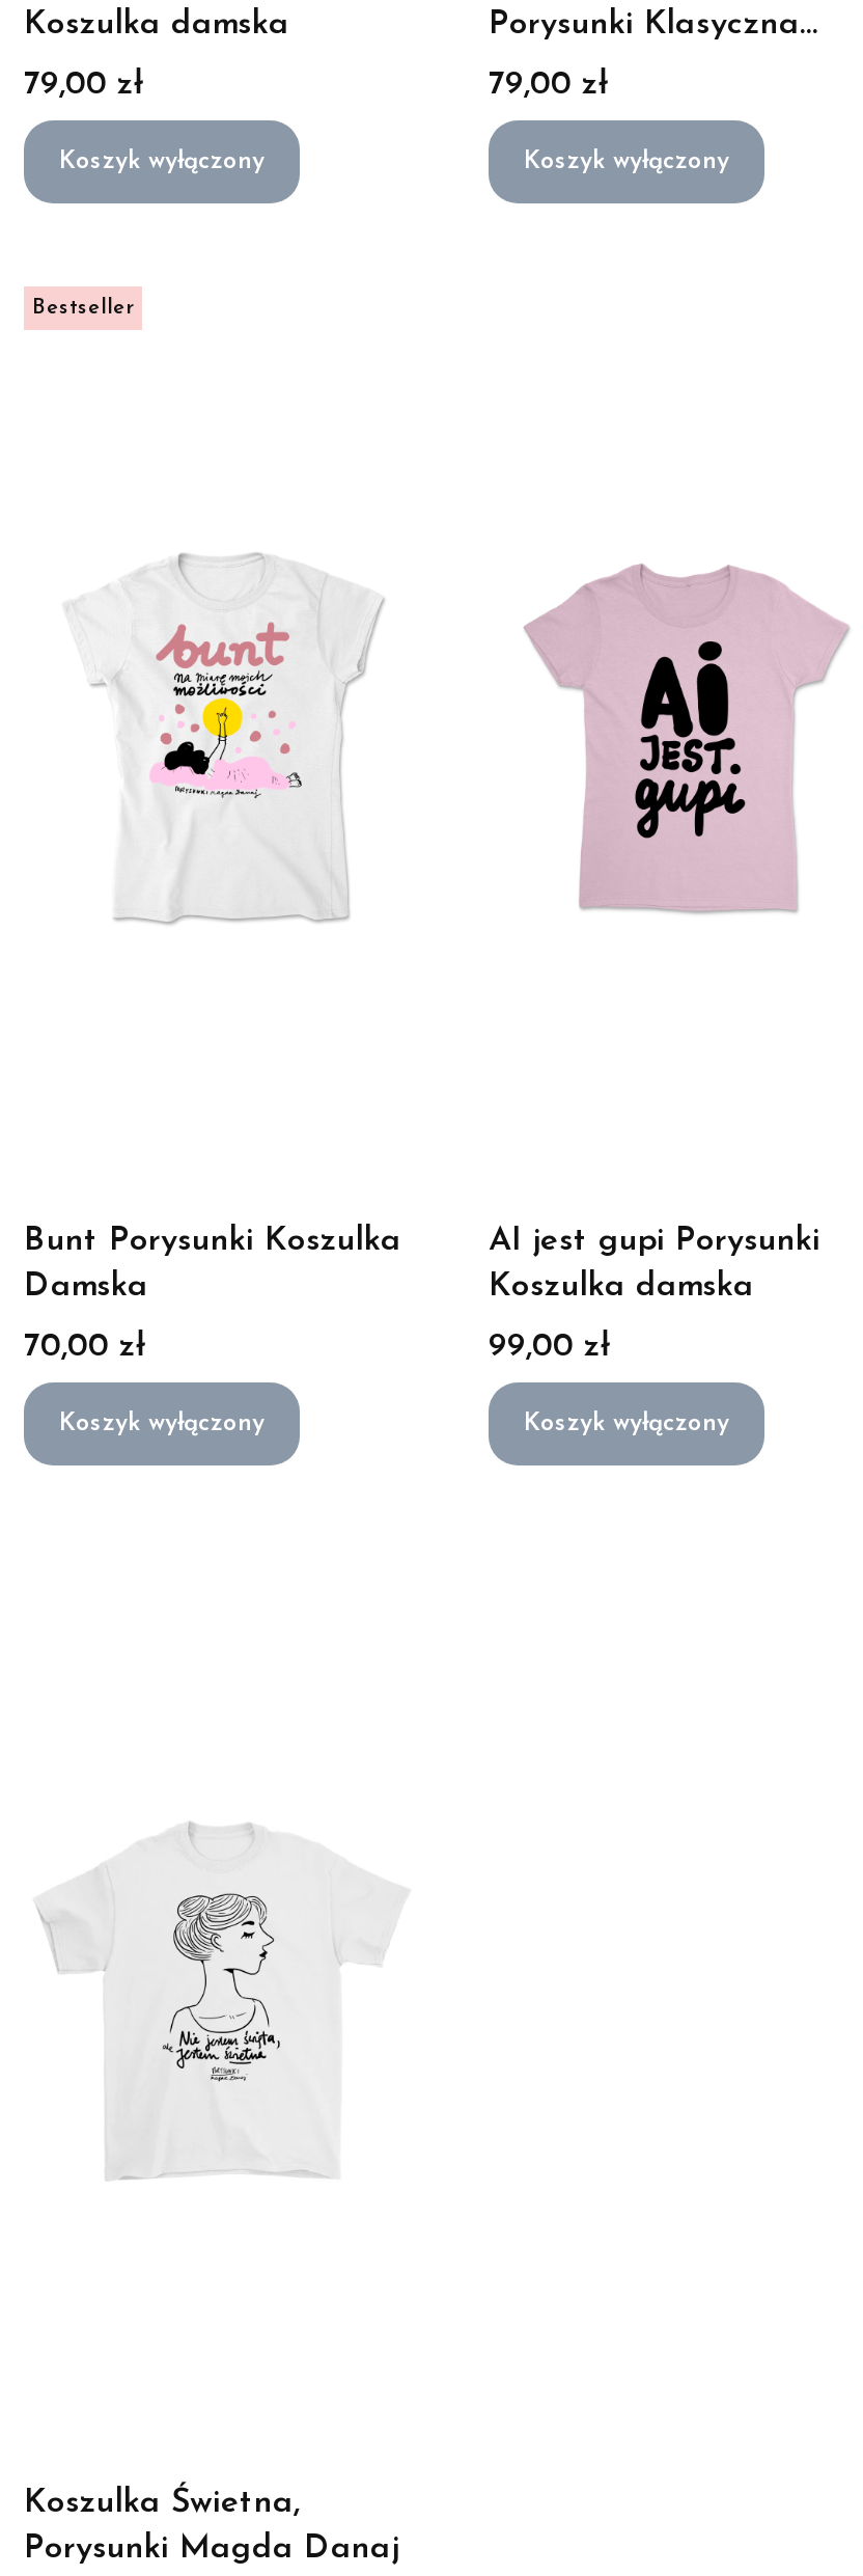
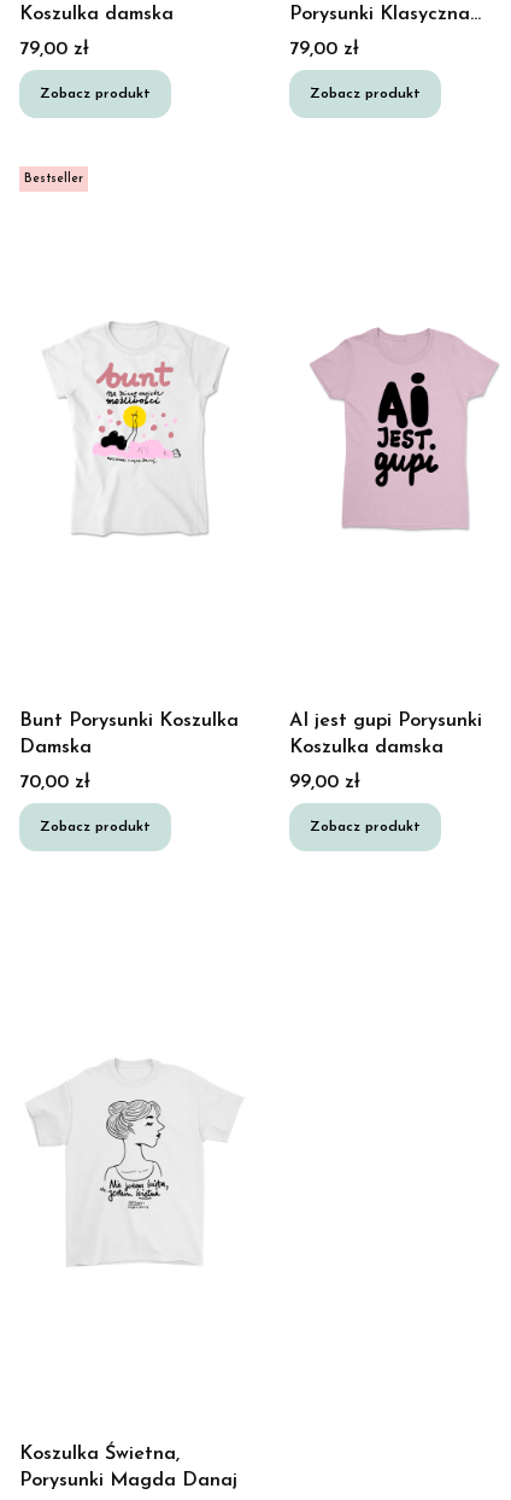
[59,148,265,173] Koszyk wyłączony -> [40,86,151,101] Zobacz produkt
[524,148,729,173] Koszyk wyłączony -> [310,86,421,101] Zobacz produkt
[59,1410,265,1435] Koszyk wyłączony -> [40,819,151,834] Zobacz produkt
[524,1410,729,1435] Koszyk wyłączony -> [310,819,421,834] Zobacz produkt

